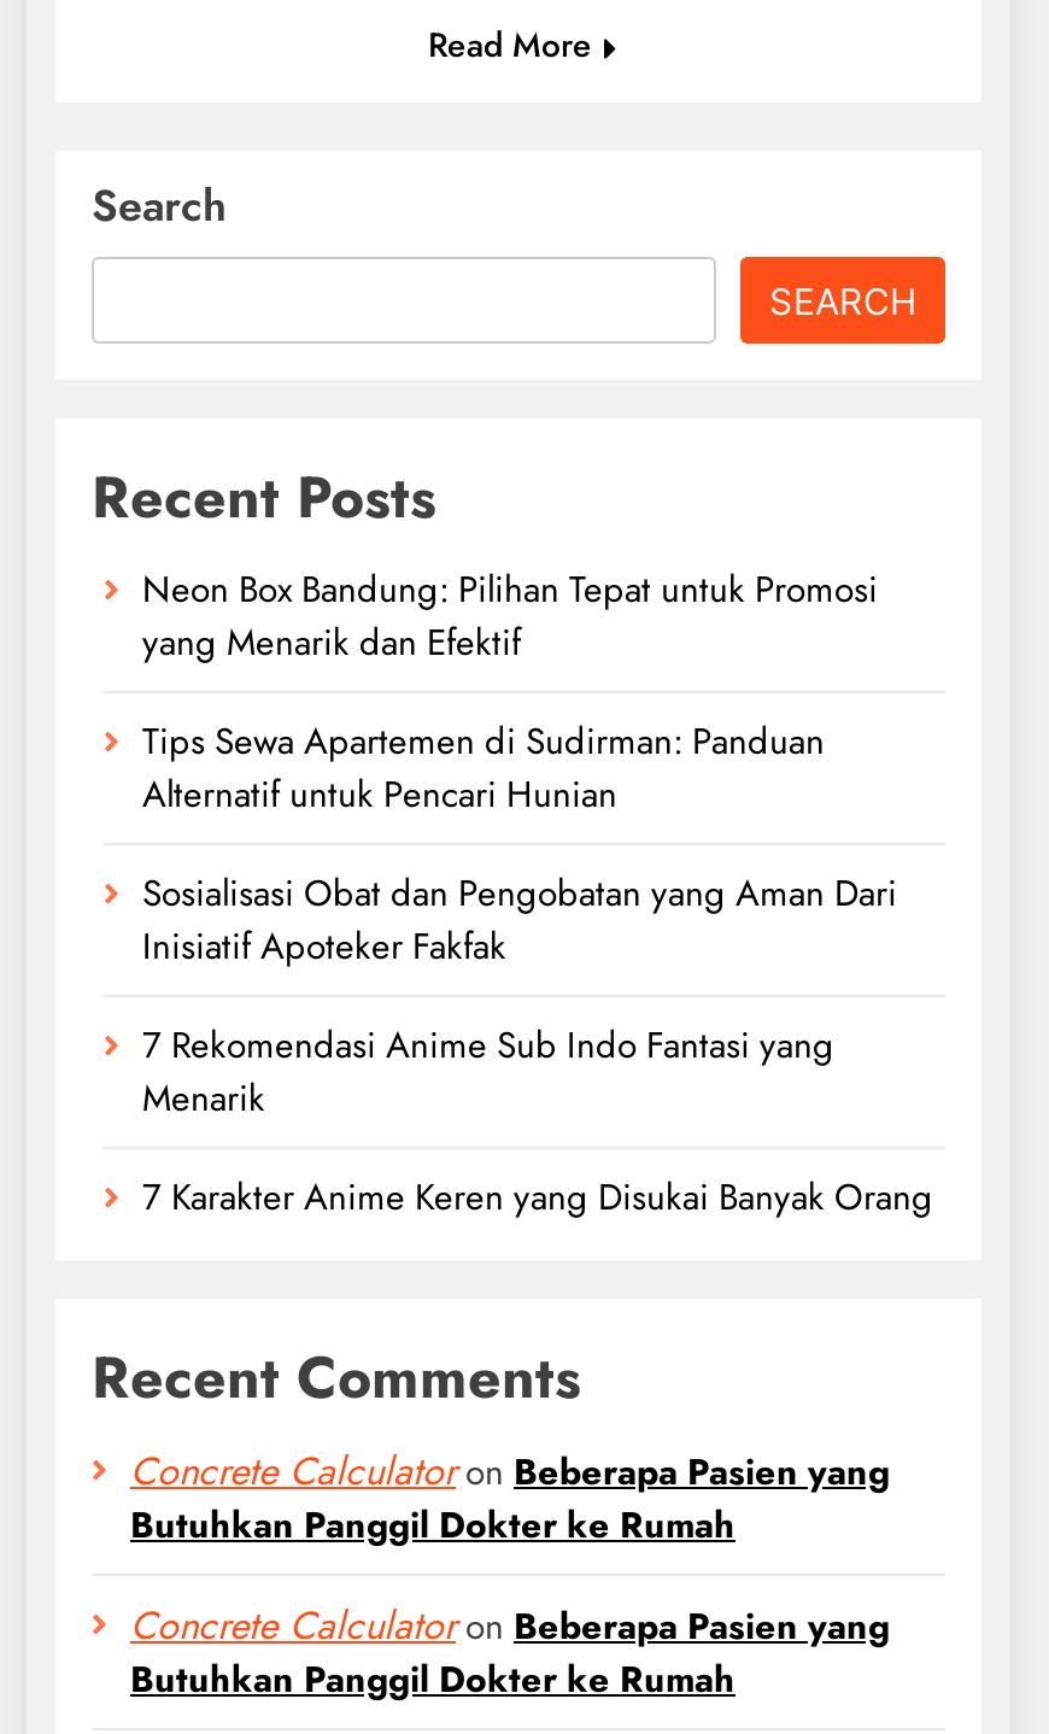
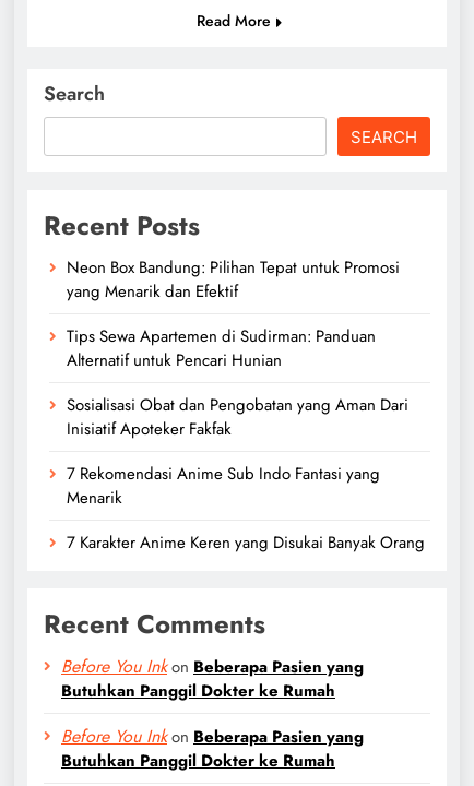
[130,1443,890,1499] Concrete Calculatoron Beberapa Pasien yang -> [61,654,364,679] Before You Inkon Beberapa Pasien yang
[130,1597,890,1653] Concrete Calculatoron Beberapa Pasien yang -> [61,724,364,749] Before You Inkon Beberapa Pasien yang

